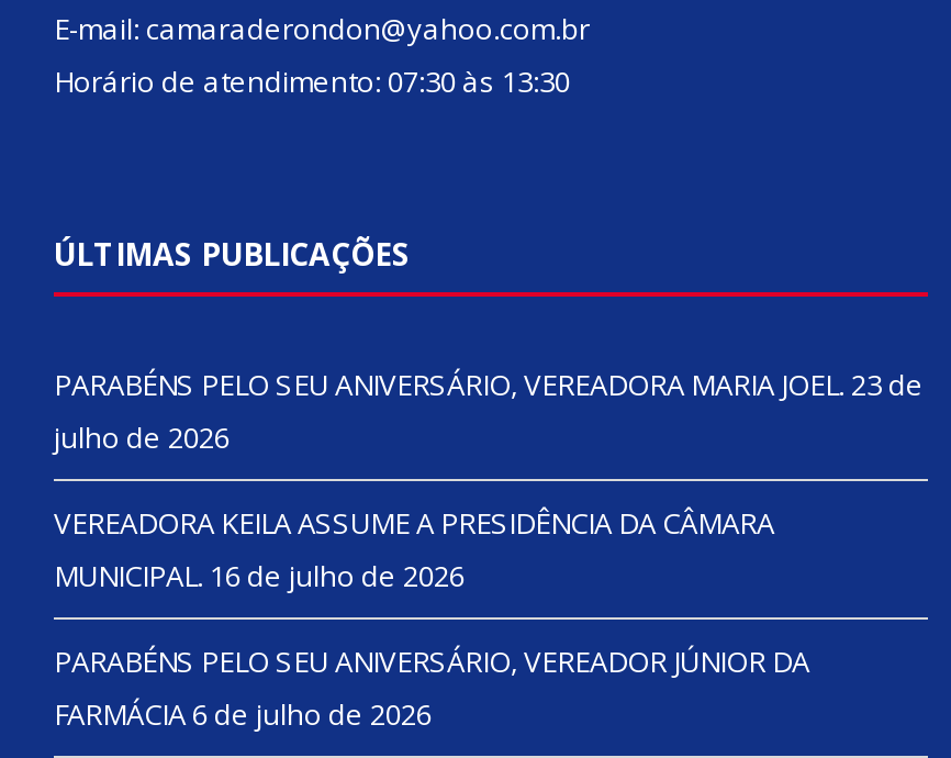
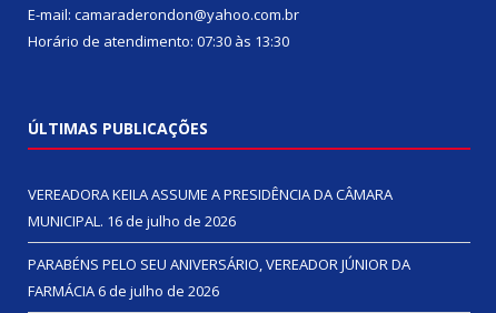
[54,364,924,457] PARABÉNS PELO SEU ANIVERSÁRIO, VEREADORA MARIA JOEL. 23 de | julho de 2026 -> none

